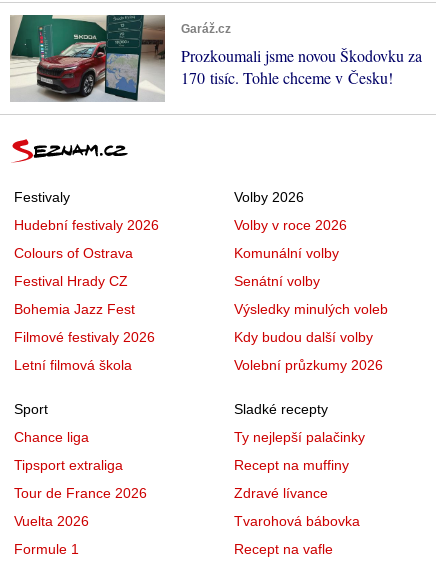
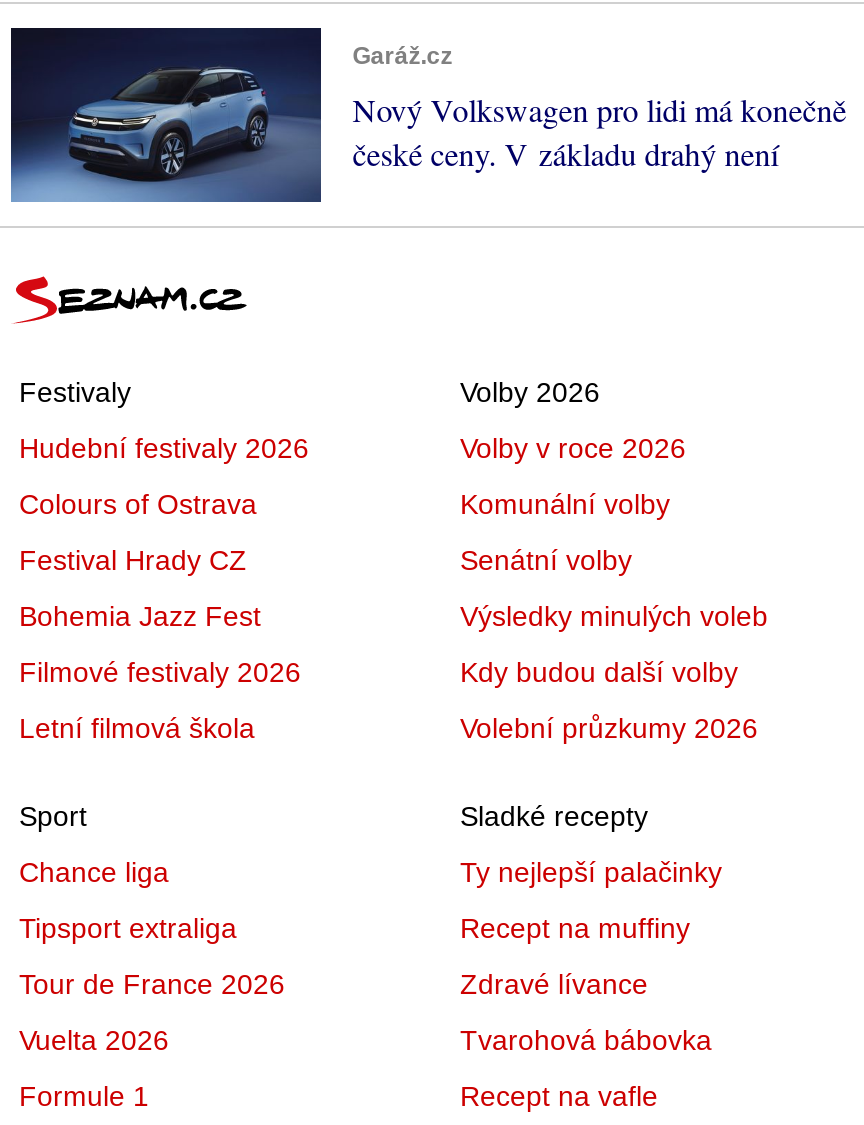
[9,14,422,103] [image] | Prozkoumali jsme novou Škodovku za | 170 tisíc. Tohle chceme v Česku! -> [9,25,846,203] [image] | Nový Volkswagen pro lidi má konečně | české ceny. V základu drahý není

